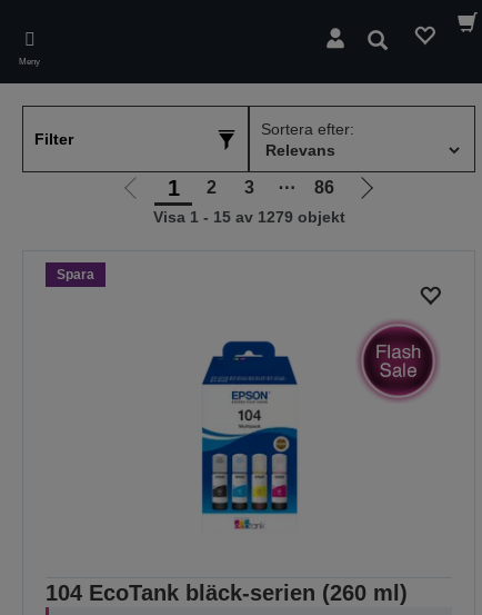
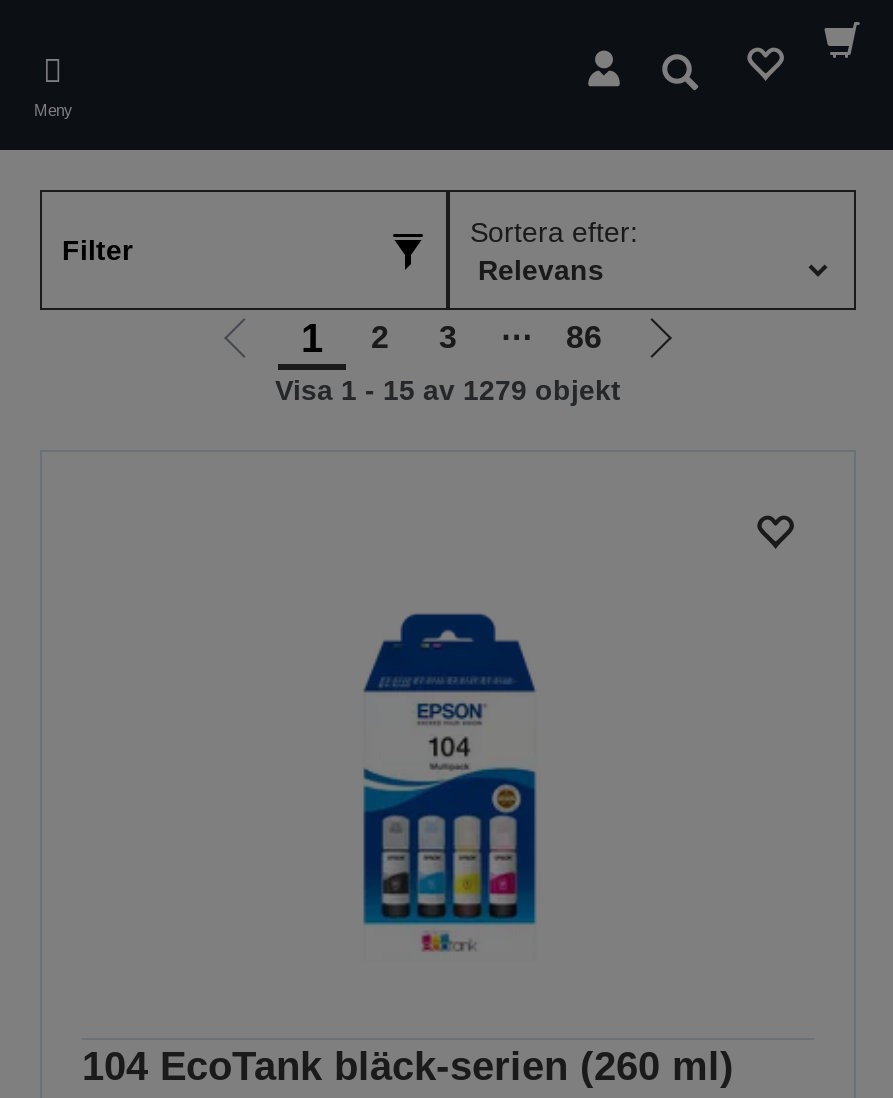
[57,267,94,282] Spara -> none
[357,319,440,403] [image] -> none

